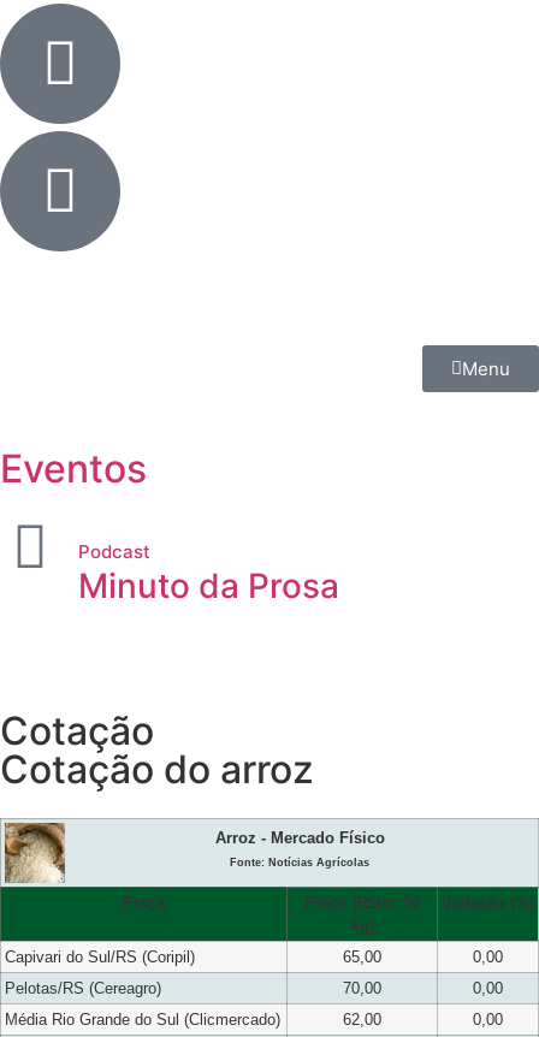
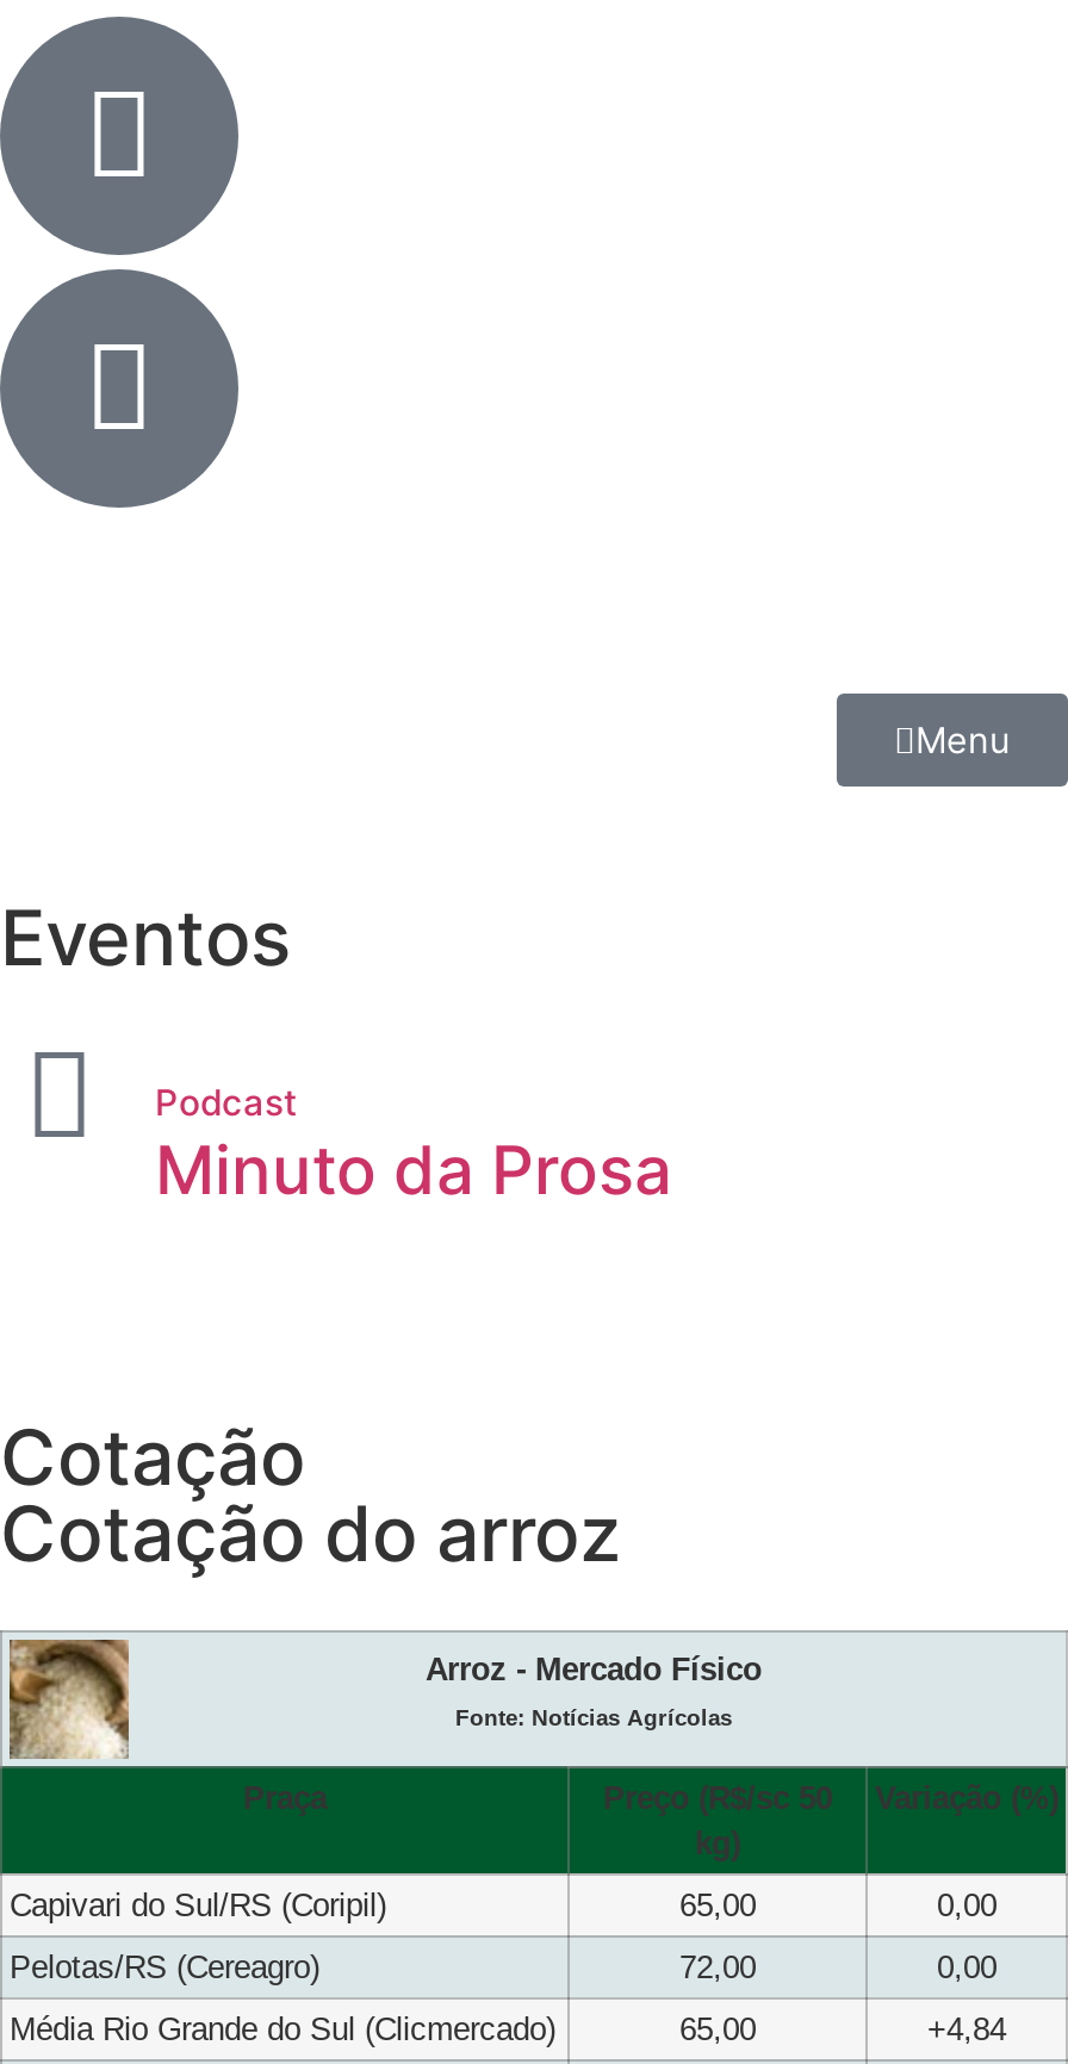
[343,979,381,997] 70,00 -> [679,1950,756,1985] 72,00
[343,1011,381,1029] 62,00 -> [679,2012,756,2047] 65,00
[473,1011,503,1029] 0,00 -> [927,2012,1006,2047] +4,84

